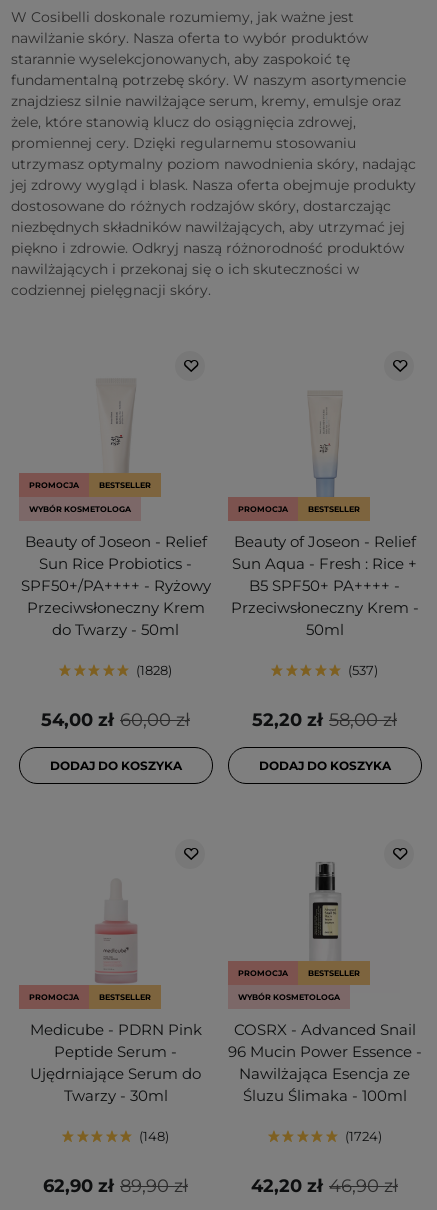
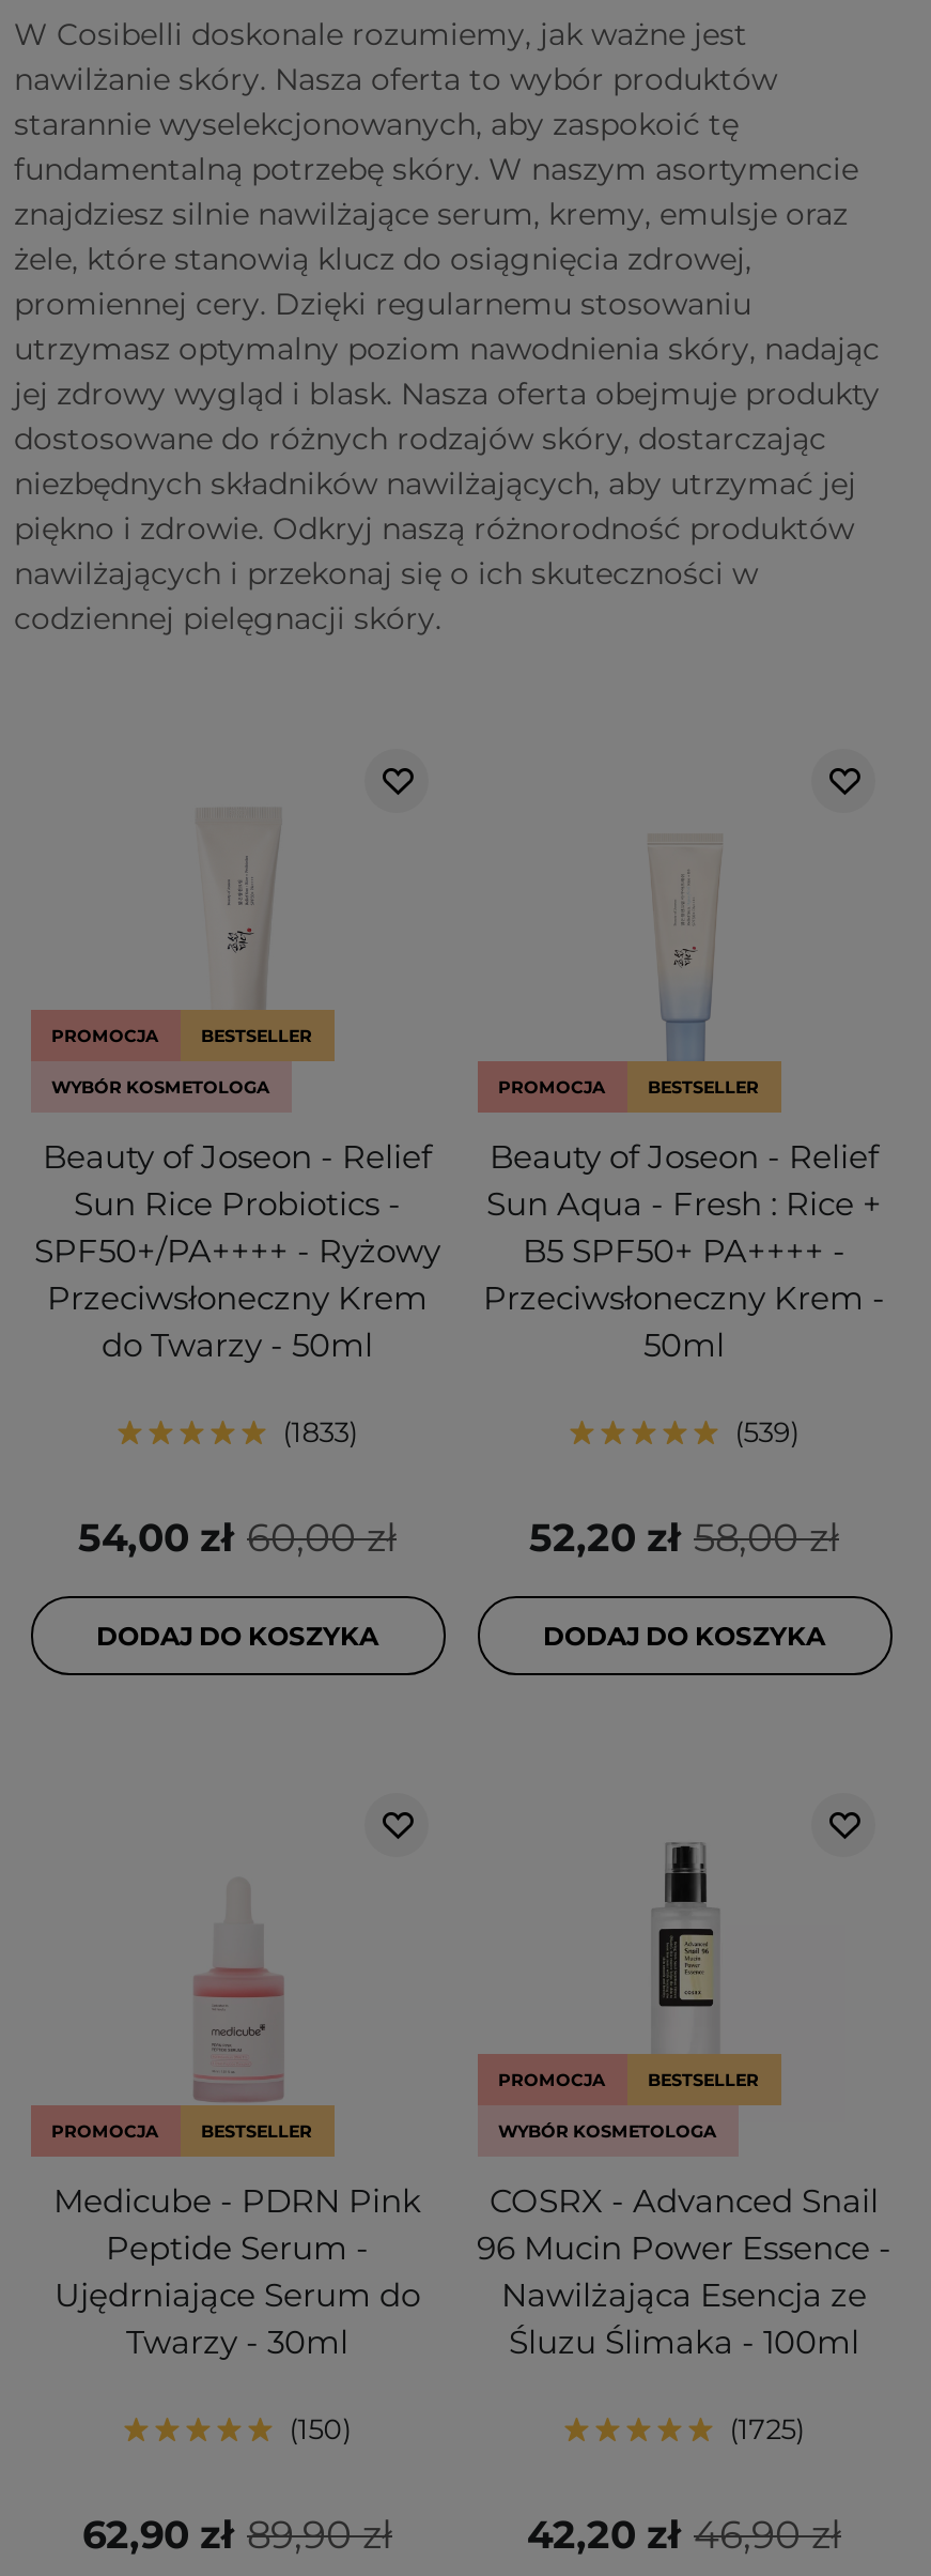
[140,662,168,678] 1828 -> [291,1415,349,1450] 1833
[352,662,374,678] 537 -> [743,1415,790,1450] 539
[143,1128,165,1144] 148 -> [298,2412,343,2447] 150
[349,1128,378,1144] 1724 -> [738,2412,796,2447] 1725

